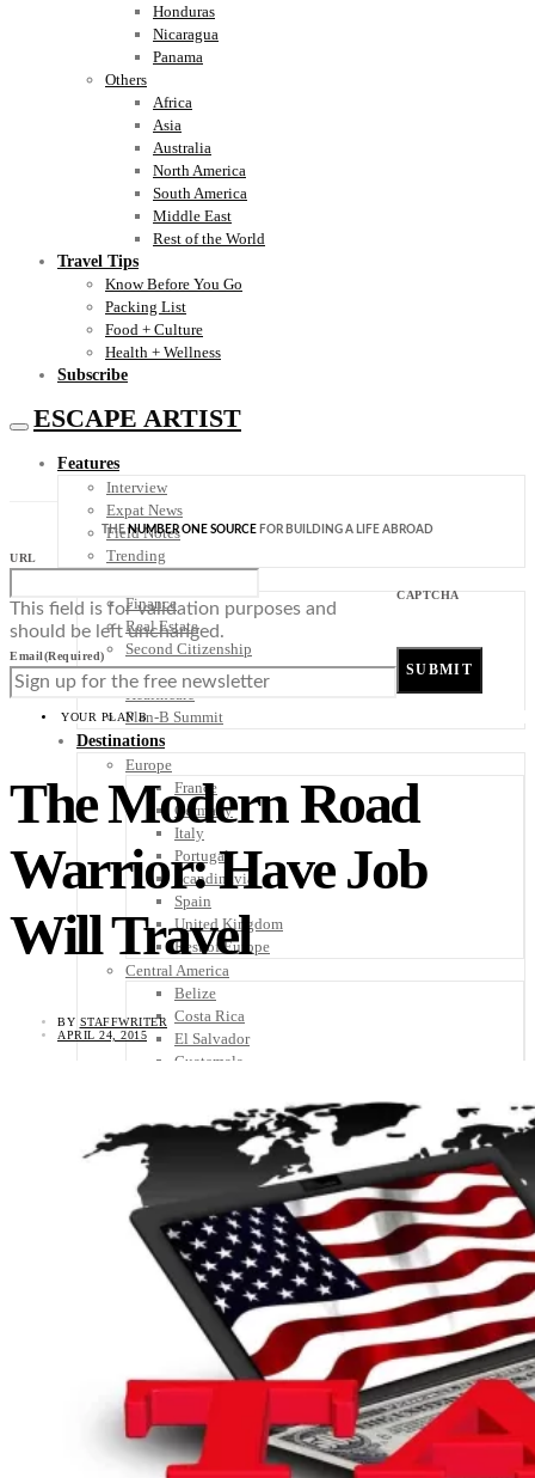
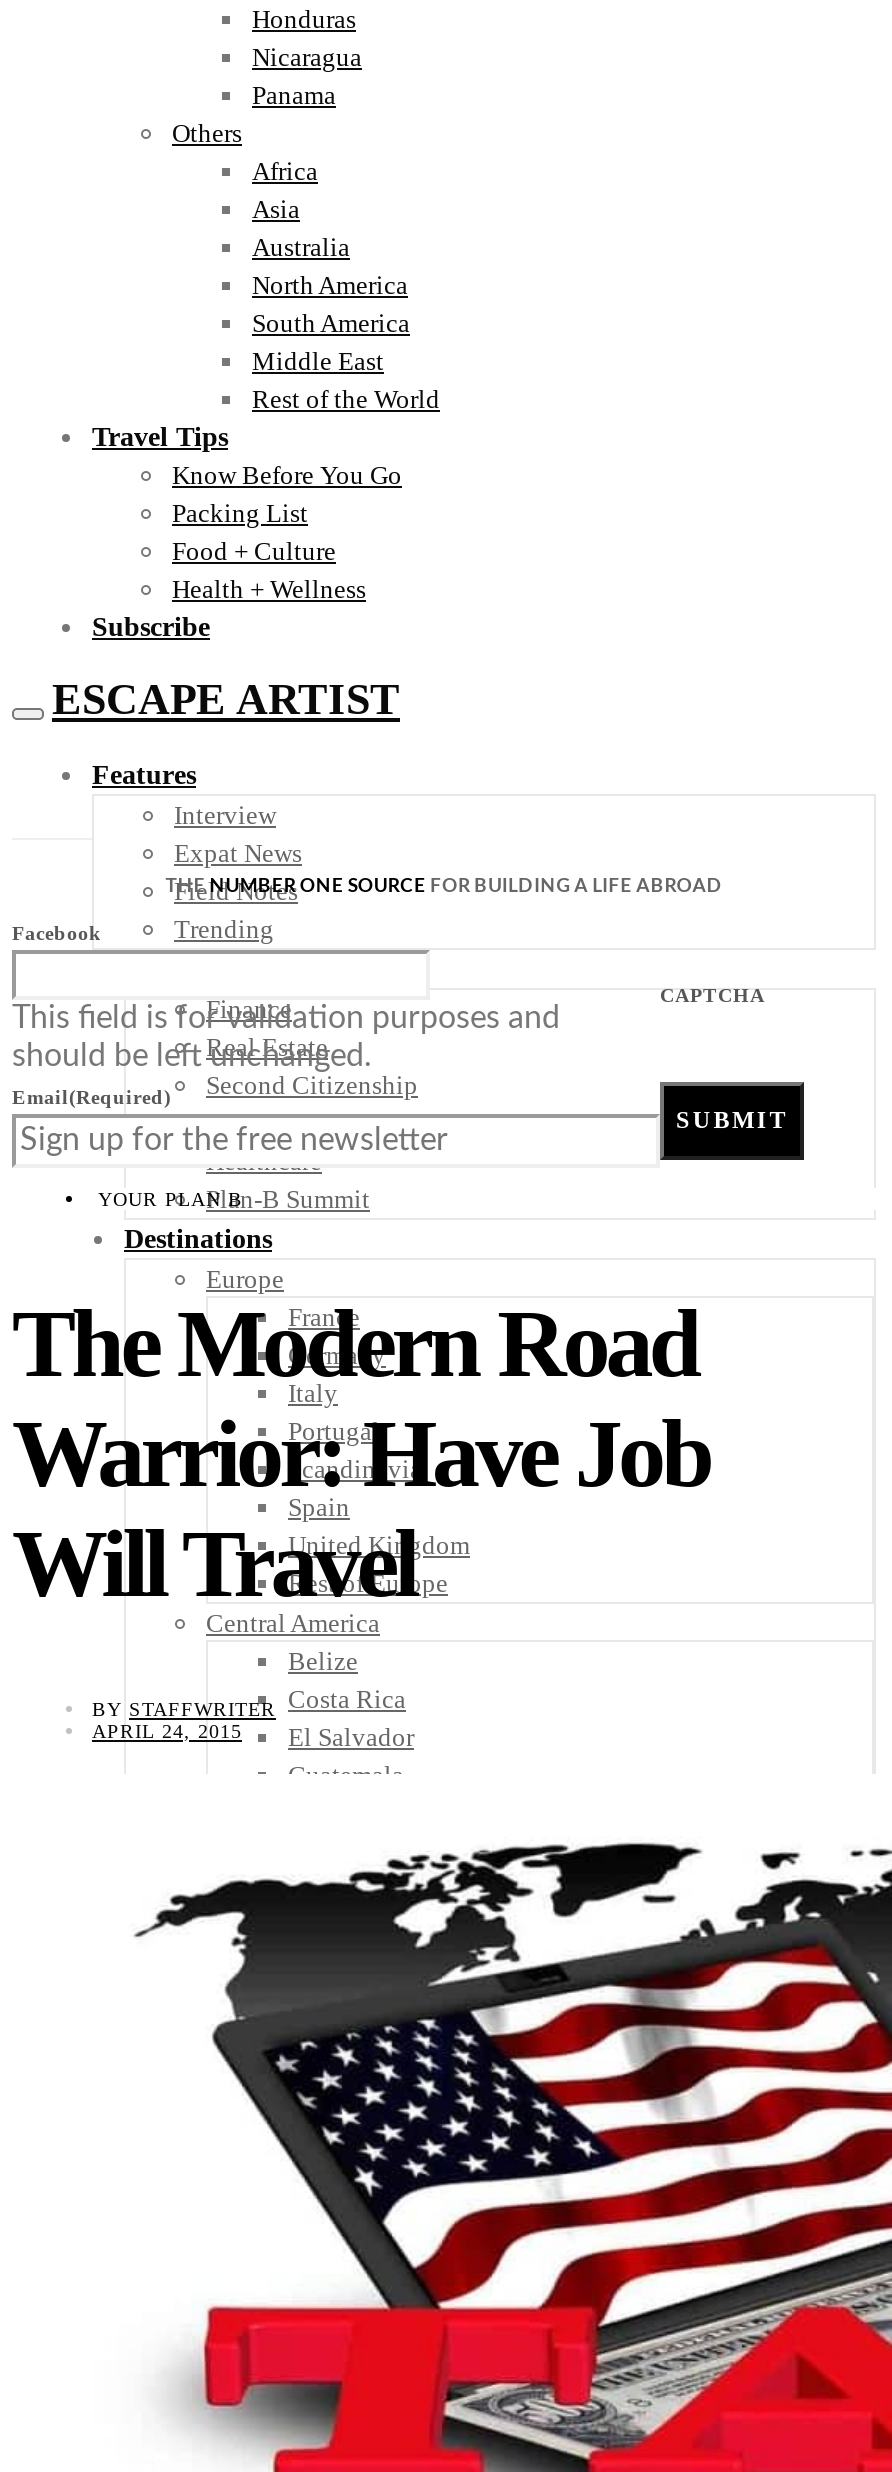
[10,551,36,564] URL -> [12,921,102,943] Facebook

